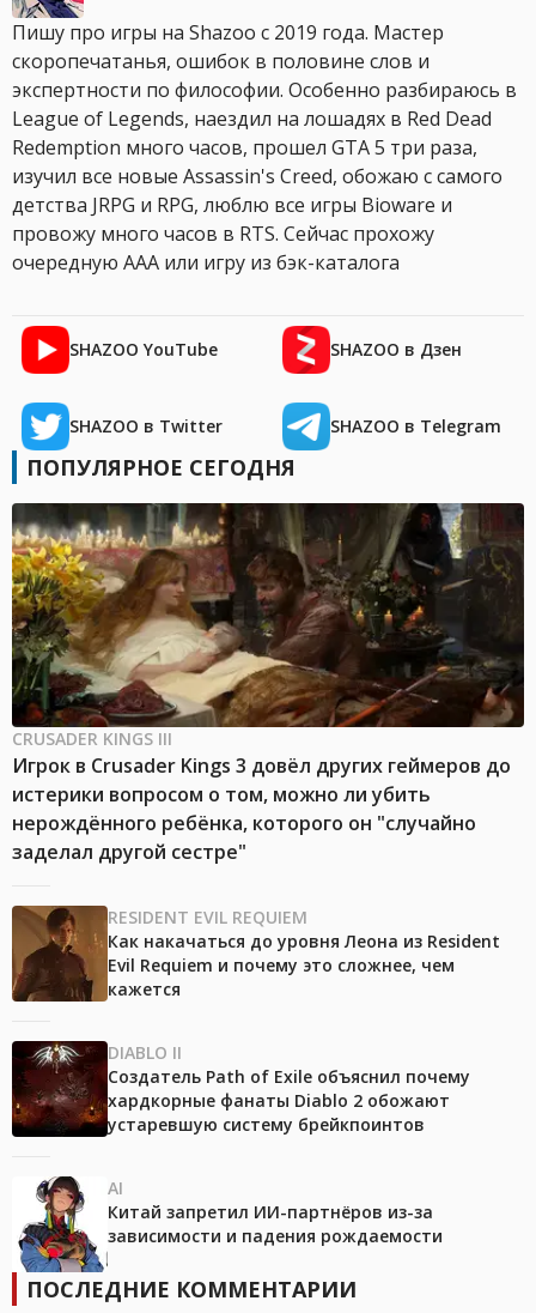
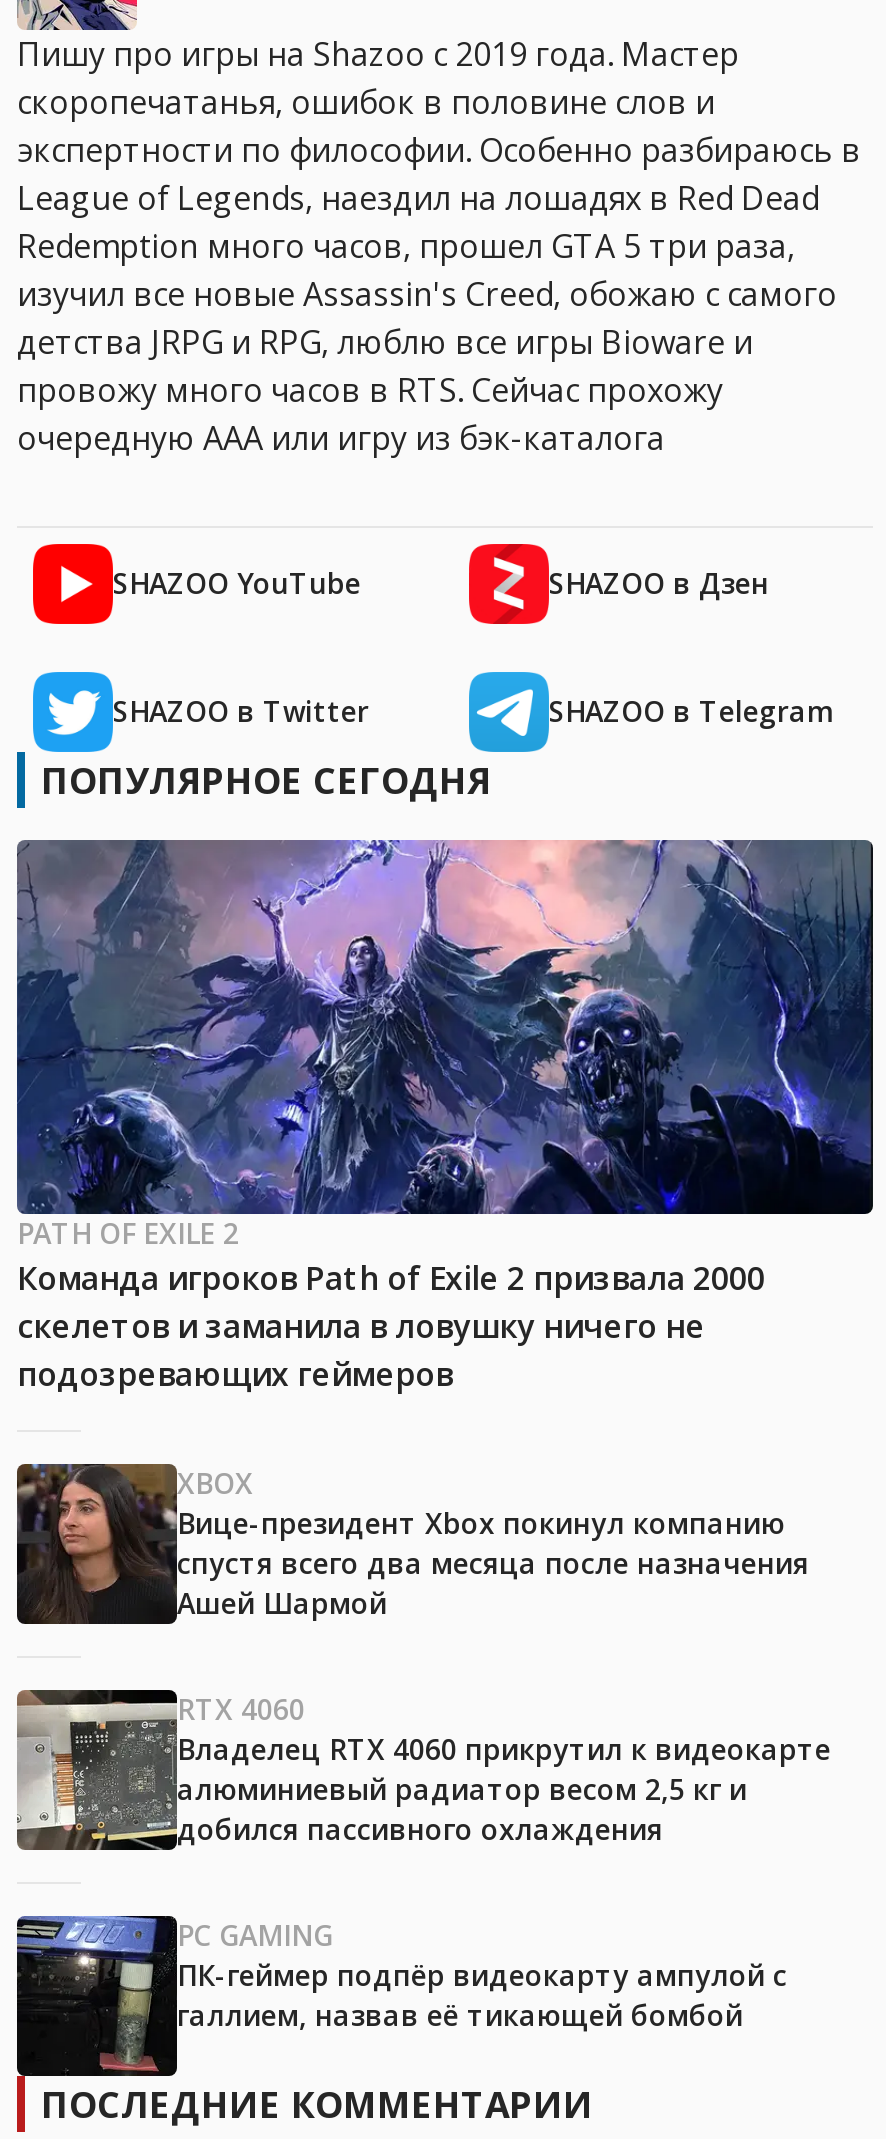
[11,502,523,866] [image] | CRUSADER KINGS III | Игрок в Crusader Kings 3 довёл других геймеров до | истерики вопросом о том, можно ли убить | нерождённого ребёнка, которого он "случайно | заделал другой сестре" -> [15,838,873,1397] [image] | PATH OF EXILE 2 | Команда игроков Path of Exile 2 призвала 2000 | скелетов и заманила в ловушку ничего не | подозревающих геймеров
[11,906,500,1002] [image] | RESIDENT EVIL REQUIEM | Как накачаться до уровня Леона из Resident | Evil Requiem и почему это сложнее, чем | кажется -> [15,1462,809,1624] [image] | XBOX | Вице-президент Xbox покинул компанию | спустя всего два месяца после назначения | Ашей Шармой
[12,1041,470,1138] [image] | DIABLO II | Создатель Path of Exile объяснил почему | хардкорные фанаты Diablo 2 обожают | устаревшую систему брейкпоинтов -> [15,1688,831,1852] [image] | RTX 4060 | Владелец RTX 4060 прикрутил к видеокарте | алюминиевый радиатор весом 2,5 кг и | добился пассивного охлаждения
[12,1175,443,1273] [image] | AI | Китай запретил ИИ-партнёров из-за | зависимости и падения рождаемости -> [15,1914,787,2078] [image] | PC GAMING | ПК-геймер подпёр видеокарту ампулой с | галлием, назвав её тикающей бомбой

